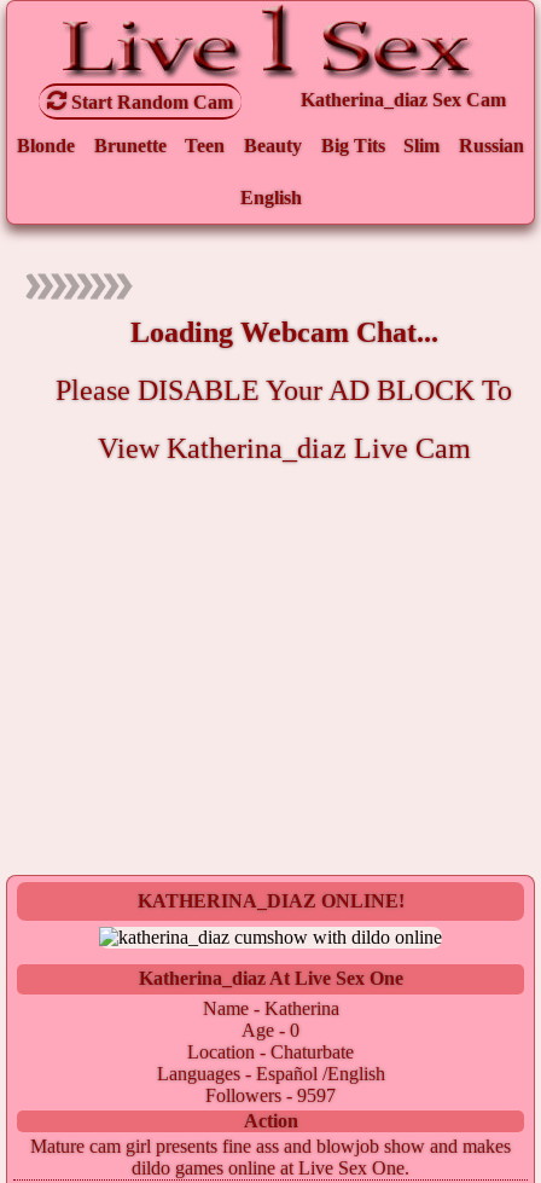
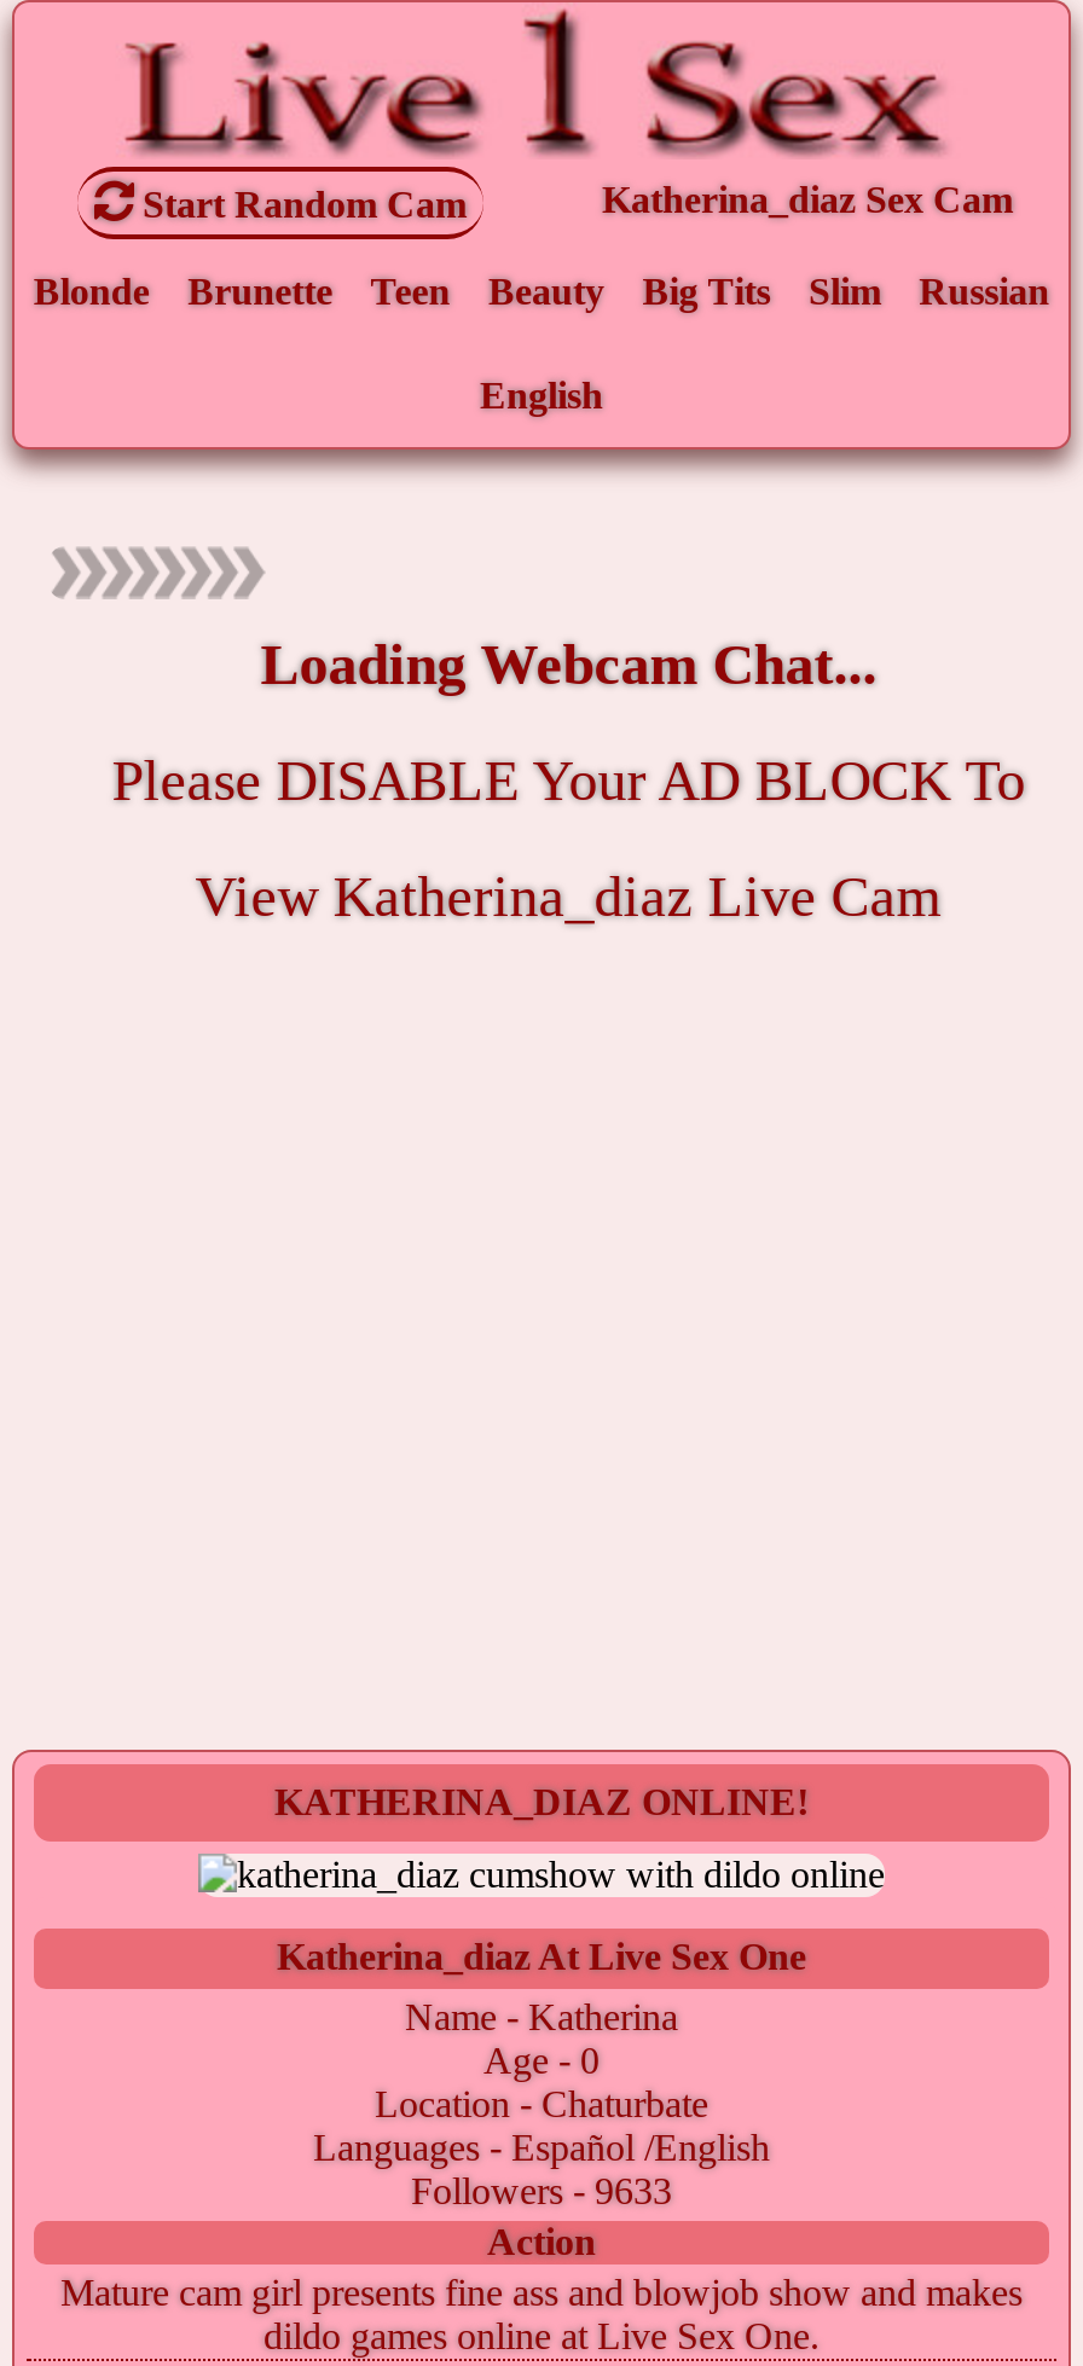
[205,1085,336,1106] Followers - 9597 -> [411,2170,672,2211] Followers - 9633

